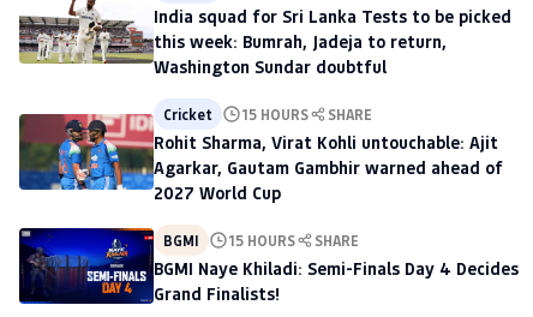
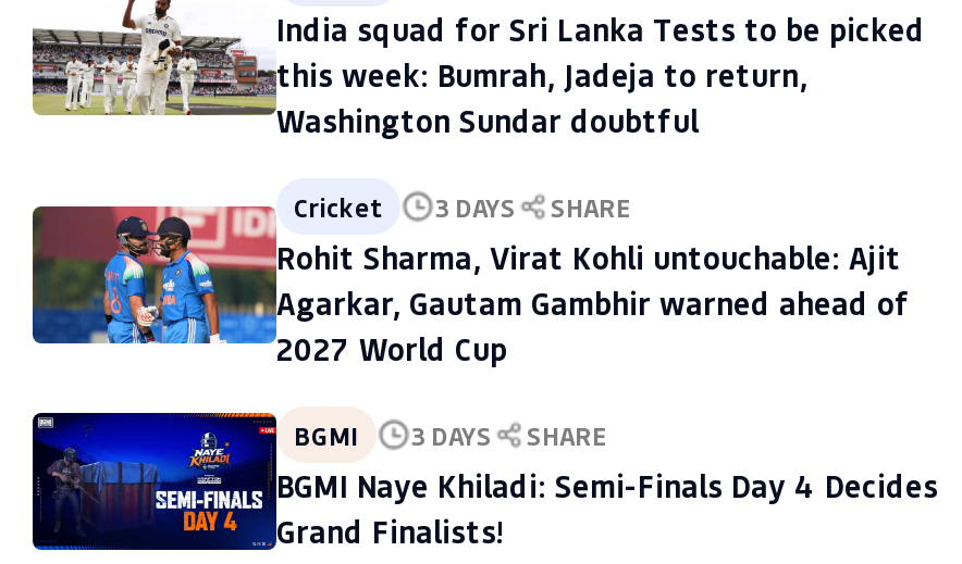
[163,105,372,124] Cricket 15 HOURS SHARE -> [294,190,631,225] Cricket 3 DAYS SHARE
[163,231,359,250] BGMI 15 HOURS SHARE -> [294,418,607,453] BGMI 3 DAYS SHARE

